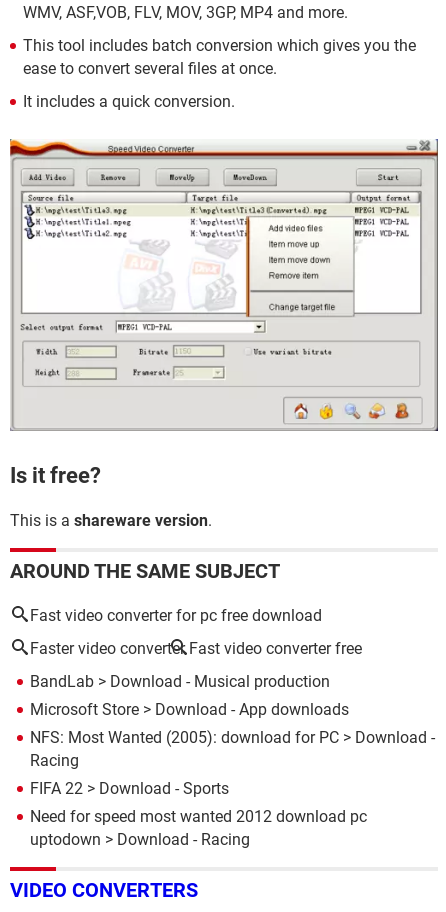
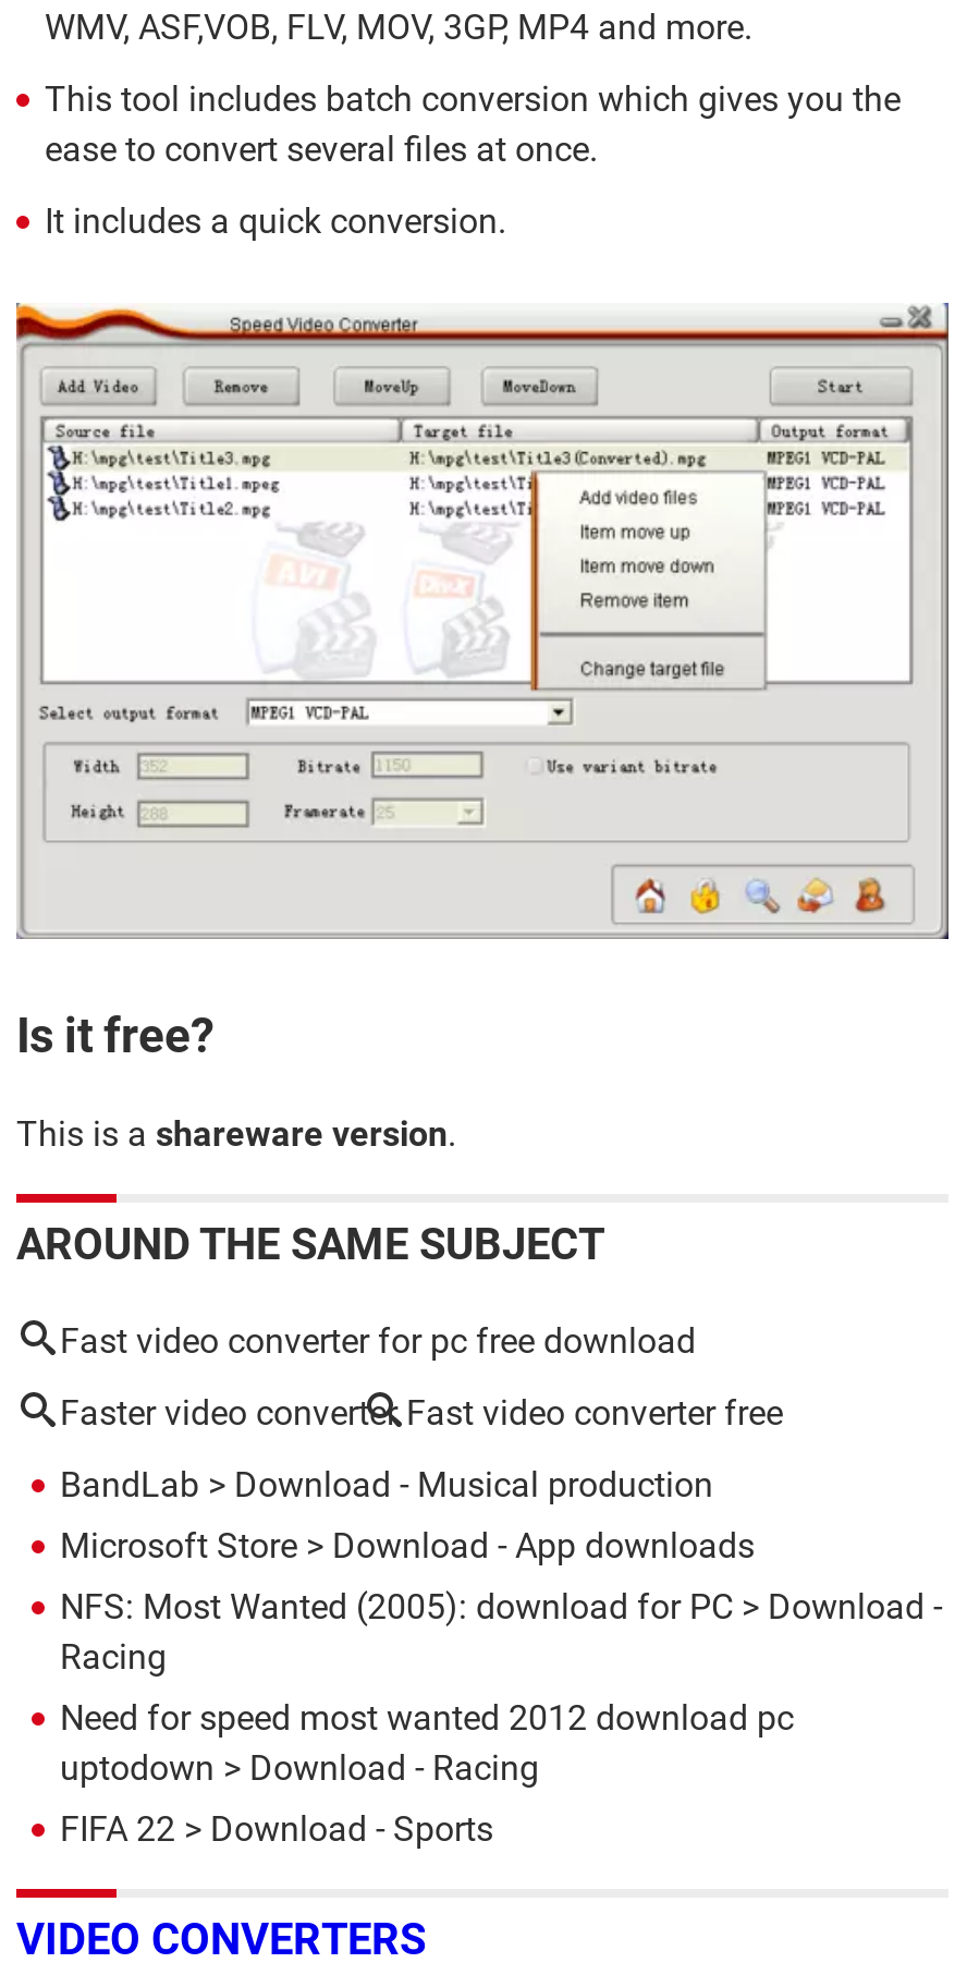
moved [30,779,229,798] -> [60,1808,493,1849]: FIFA 22 > Download - Sports
moved [30,807,367,849] -> [60,1697,794,1788]: Need for speed most wanted 2012 download pc | uptodown > Download - Racing

